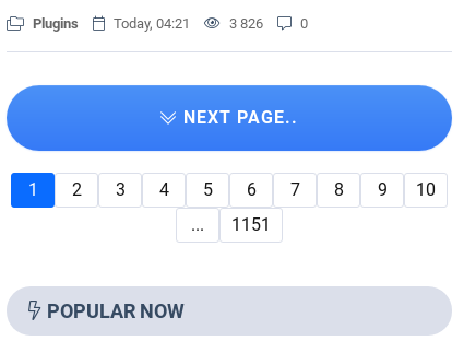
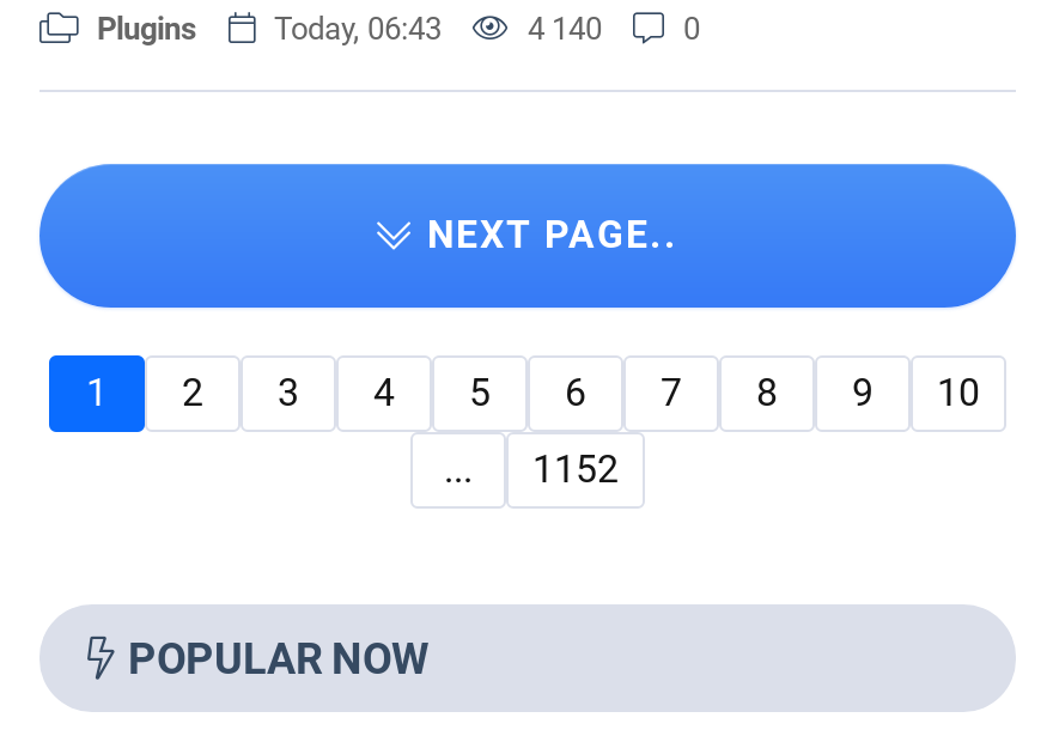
[114,15,190,32] Today, 04:21 -> [274,11,442,47] Today, 06:43
[229,15,263,32] 3 826 -> [528,11,602,47] 4 140
[231,214,271,235] 1151 -> [532,446,619,492] 1152

